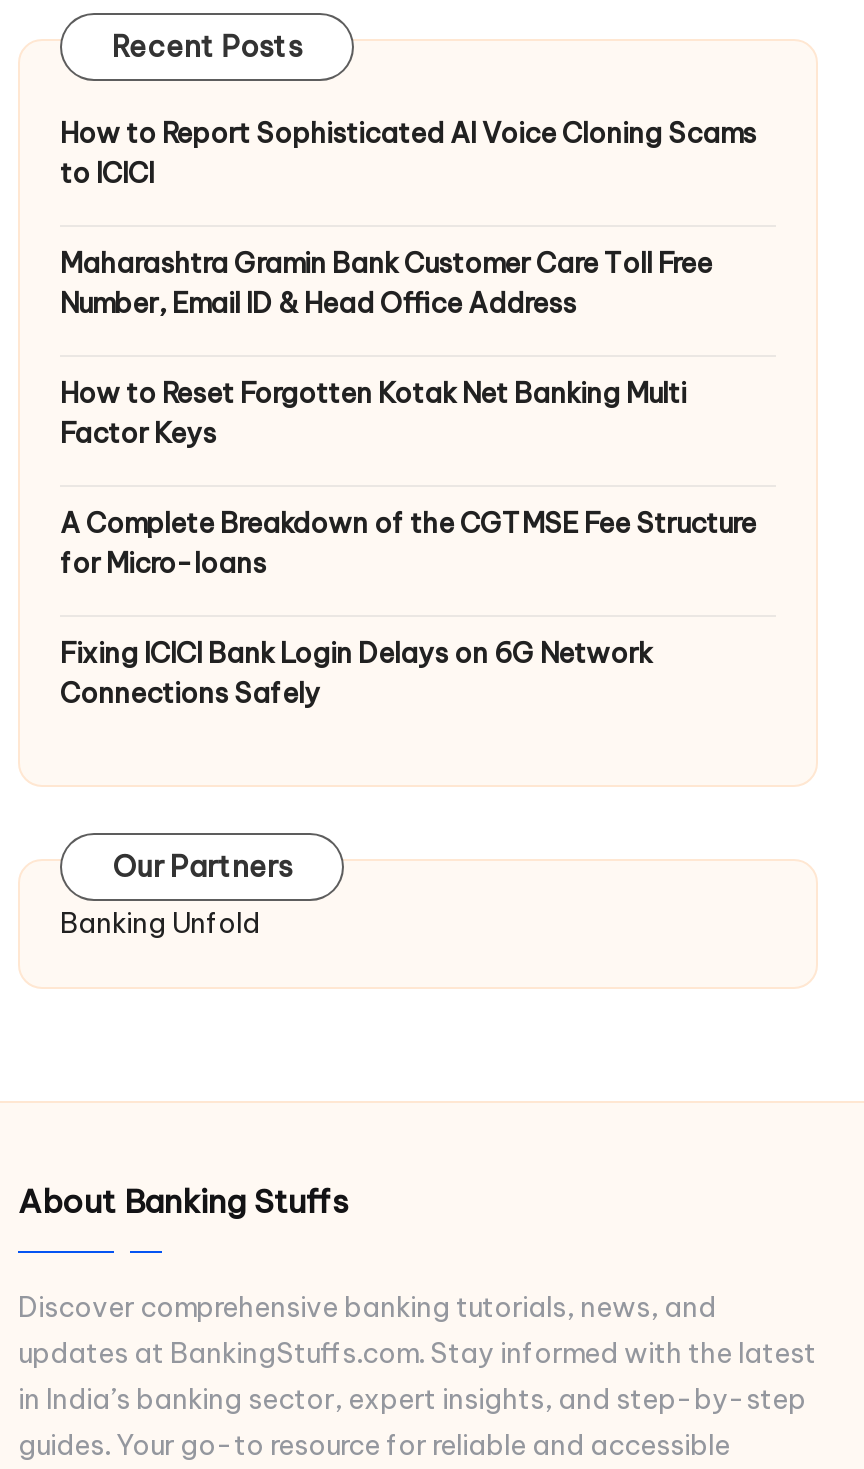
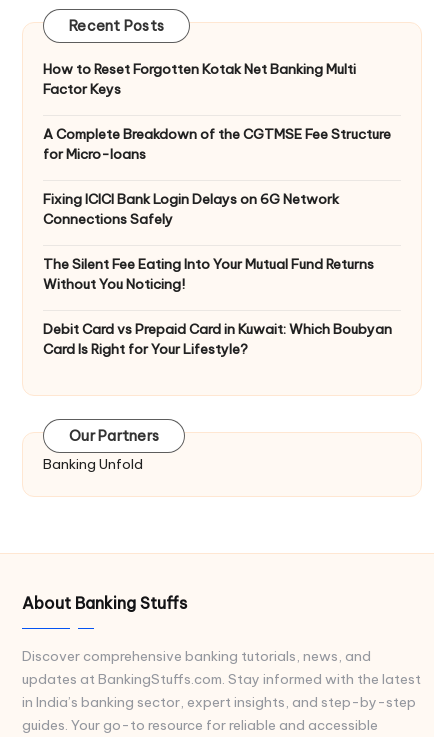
[60,116,756,322] How to Report Sophisticated AI Voice Cloning Scams | to ICICI | Maharashtra Gramin Bank Customer Care Toll Free | Number, Email ID & Head Office Address -> none
moved [60,376,756,712] -> [43,60,391,228]: How to Reset Forgotten Kotak Net Banking Multi | Factor Keys | A Complete Breakdown of the CGTMSE Fee Structure | for Micro-loans | Fixing ICICI Bank Login Delays on 6G Network | Connections Safely
none -> [43,255,392,358] The Silent Fee Eating Into Your Mutual Fund Returns | Without You Noticing! | Debit Card vs Prepaid Card in Kuwait: Which Boubyan | Card Is Right for Your Lifestyle?

